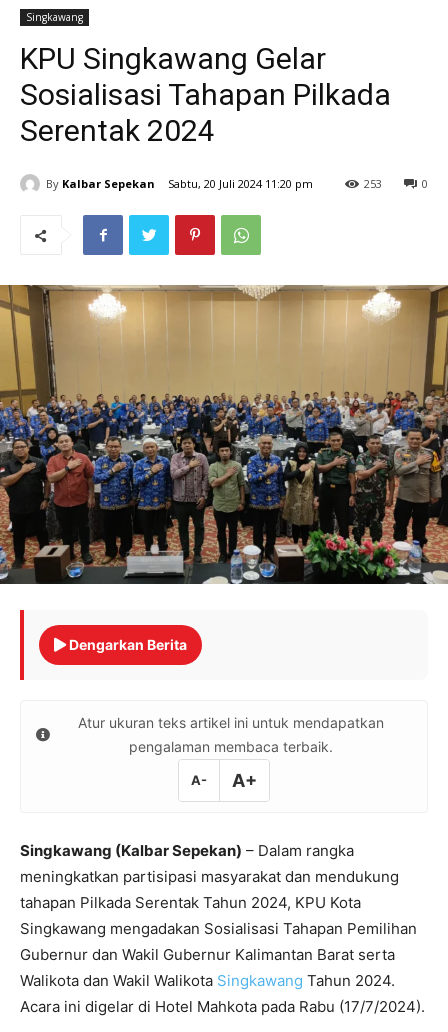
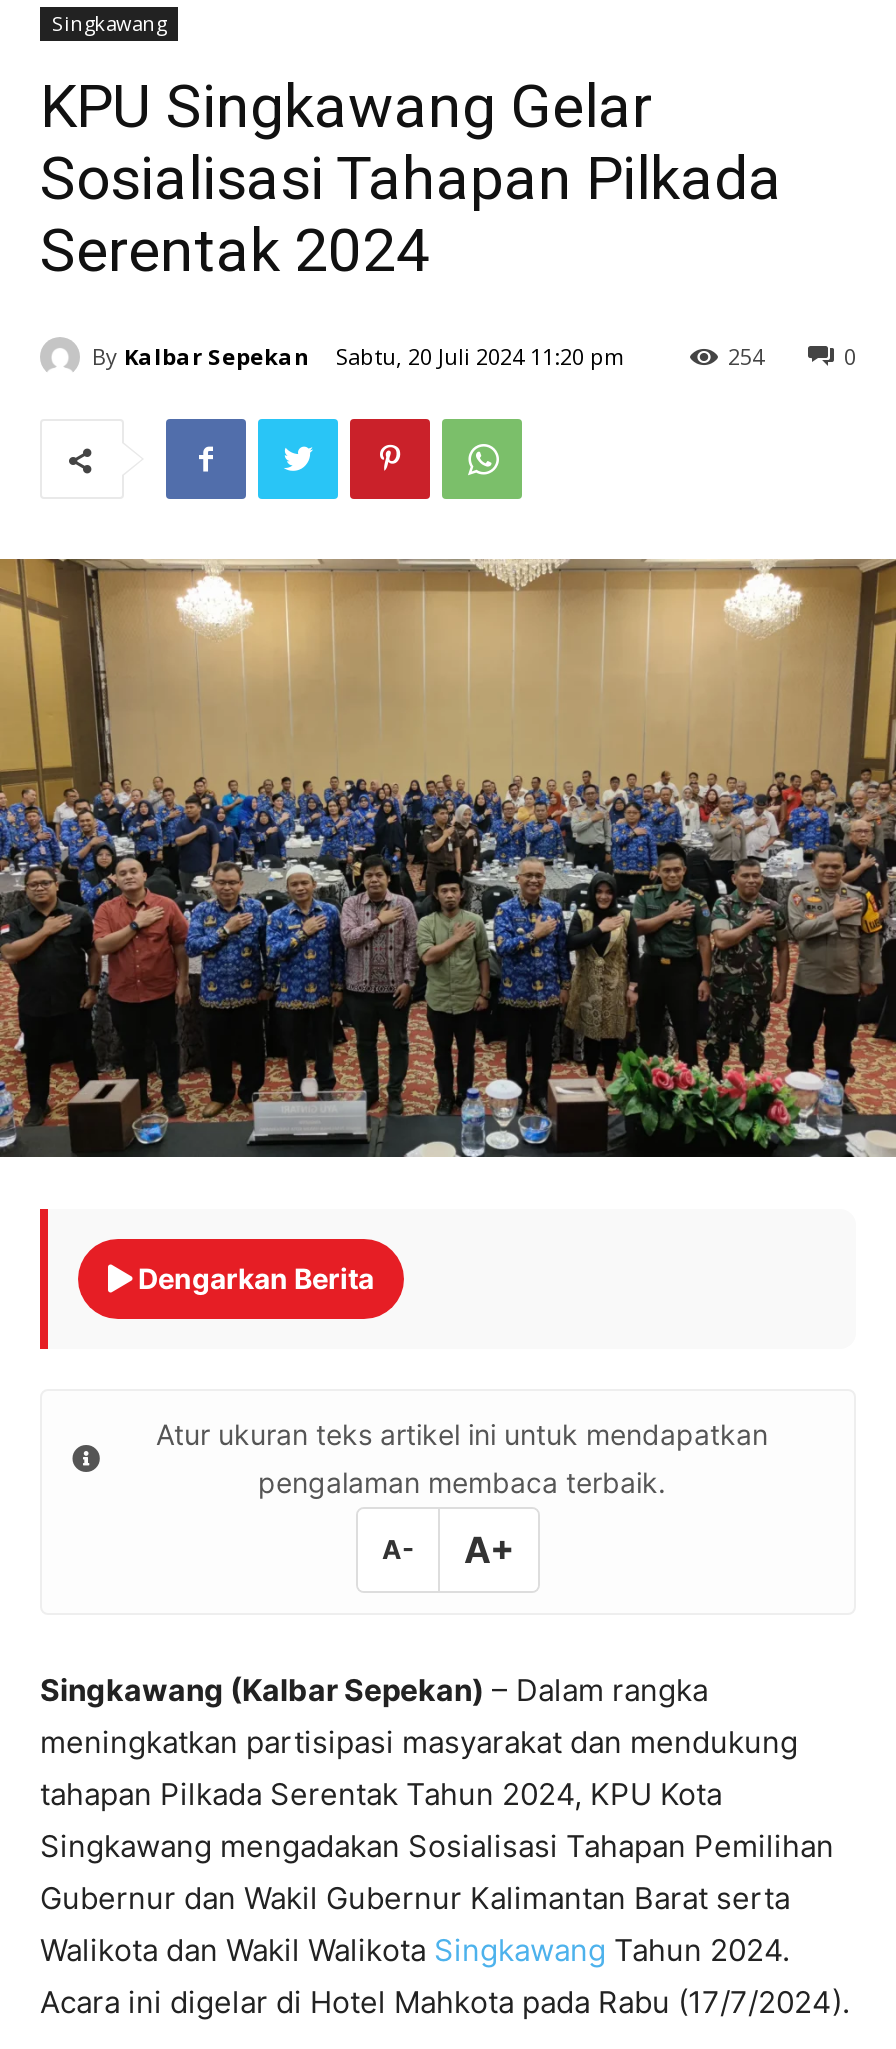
[364,176,382,191] 253 -> [728,341,764,371] 254

